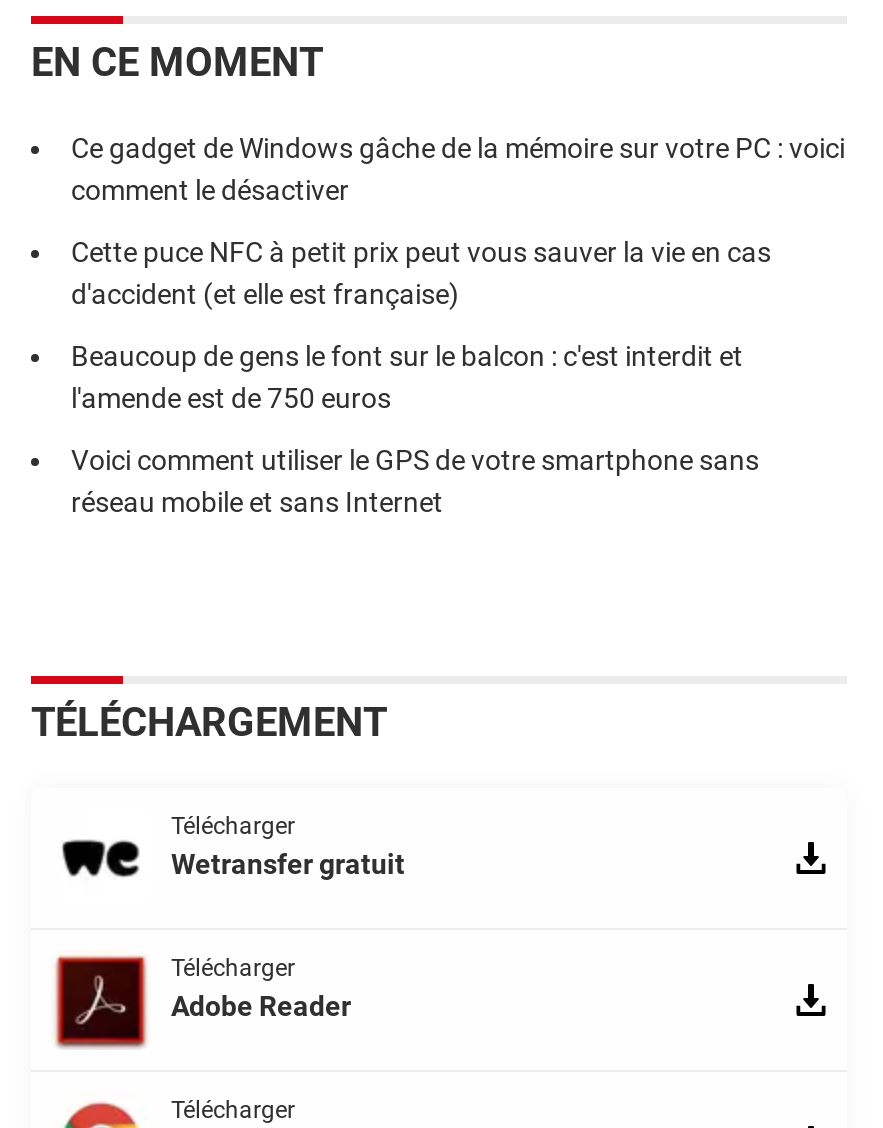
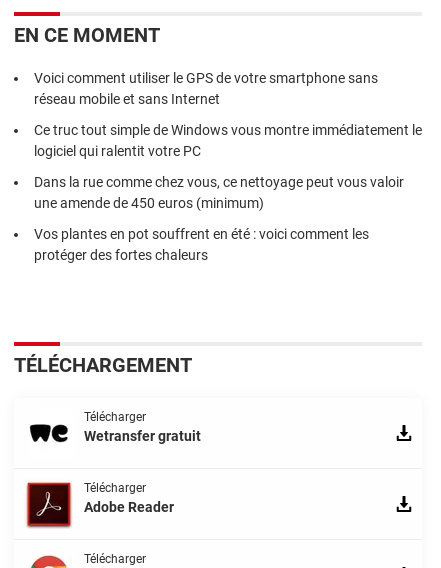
[71,131,845,413] Ce gadget de Windows gâche de la mémoire sur votre PC : voici | comment le désactiver | Cette puce NFC à petit prix peut vous sauver la vie en cas | d'accident (et elle est française) | Beaucoup de gens le font sur le balcon : c'est interdit et | l'amende est de 750 euros -> none
moved [71,443,759,517] -> [34,69,378,106]: Voici comment utiliser le GPS de votre smartphone sans | réseau mobile et sans Internet
none -> [34,121,422,262] Ce truc tout simple de Windows vous montre immédiatement le | logiciel qui ralentit votre PC | Dans la rue comme chez vous, ce nettoyage peut vous valoir | une amende de 450 euros (minimum) | Vos plantes en pot souffrent en été : voici comment les | protéger des fortes chaleurs

